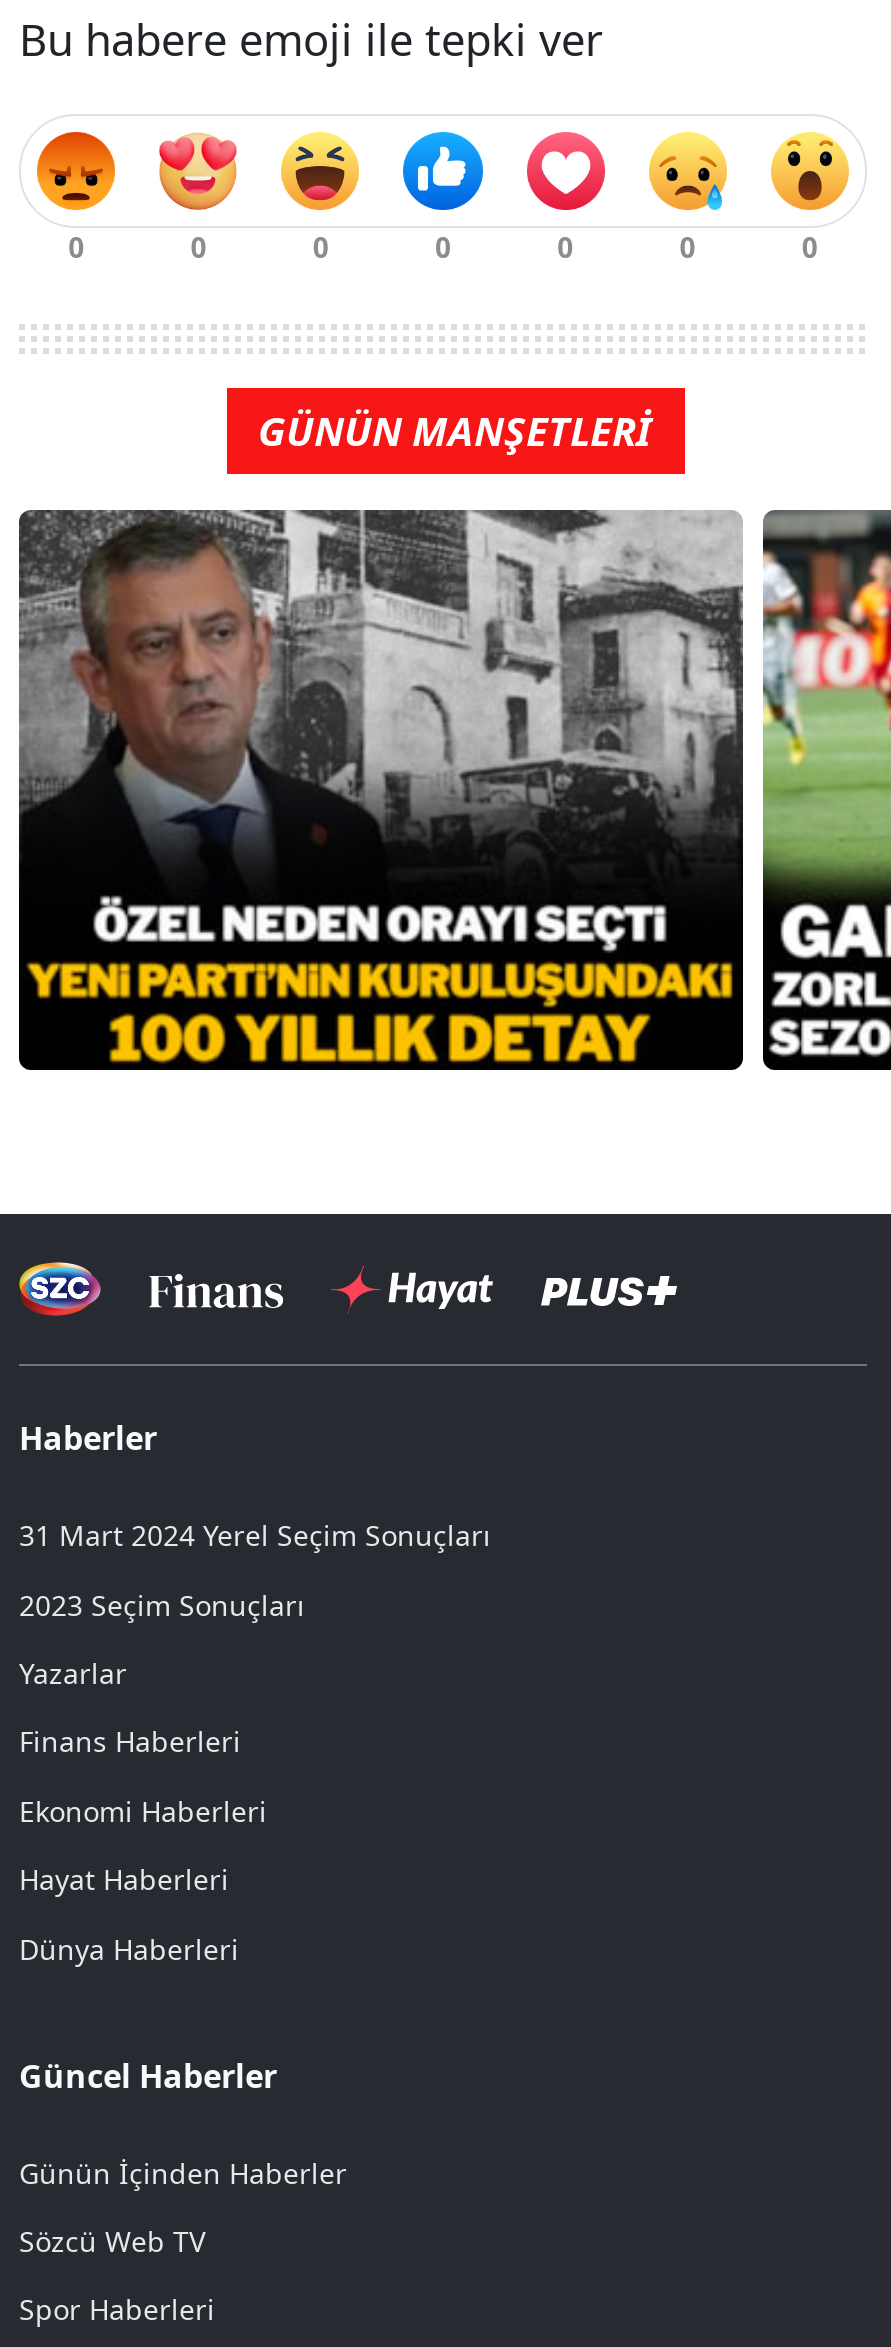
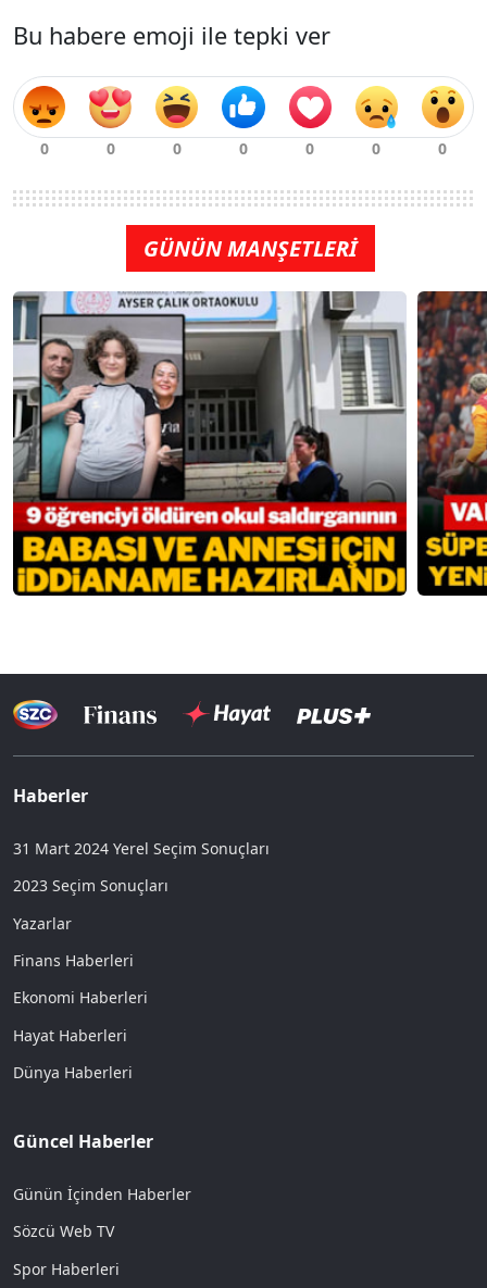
[17,507,745,1073] [image] -> [12,290,408,597] [image]
[761,509,885,1071] [image] -> [416,290,484,587] [image]

